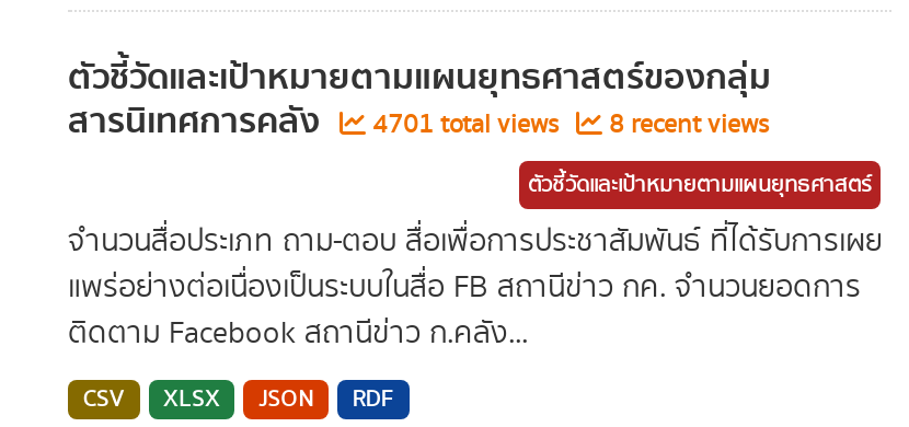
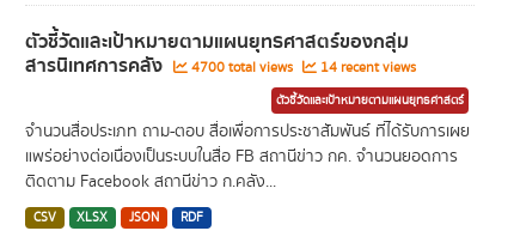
[366,106,565,143] 4701 total views -> [188,57,296,78] 4700 total views
[602,106,769,143] 8 recent views -> [317,57,416,78] 14 recent views

